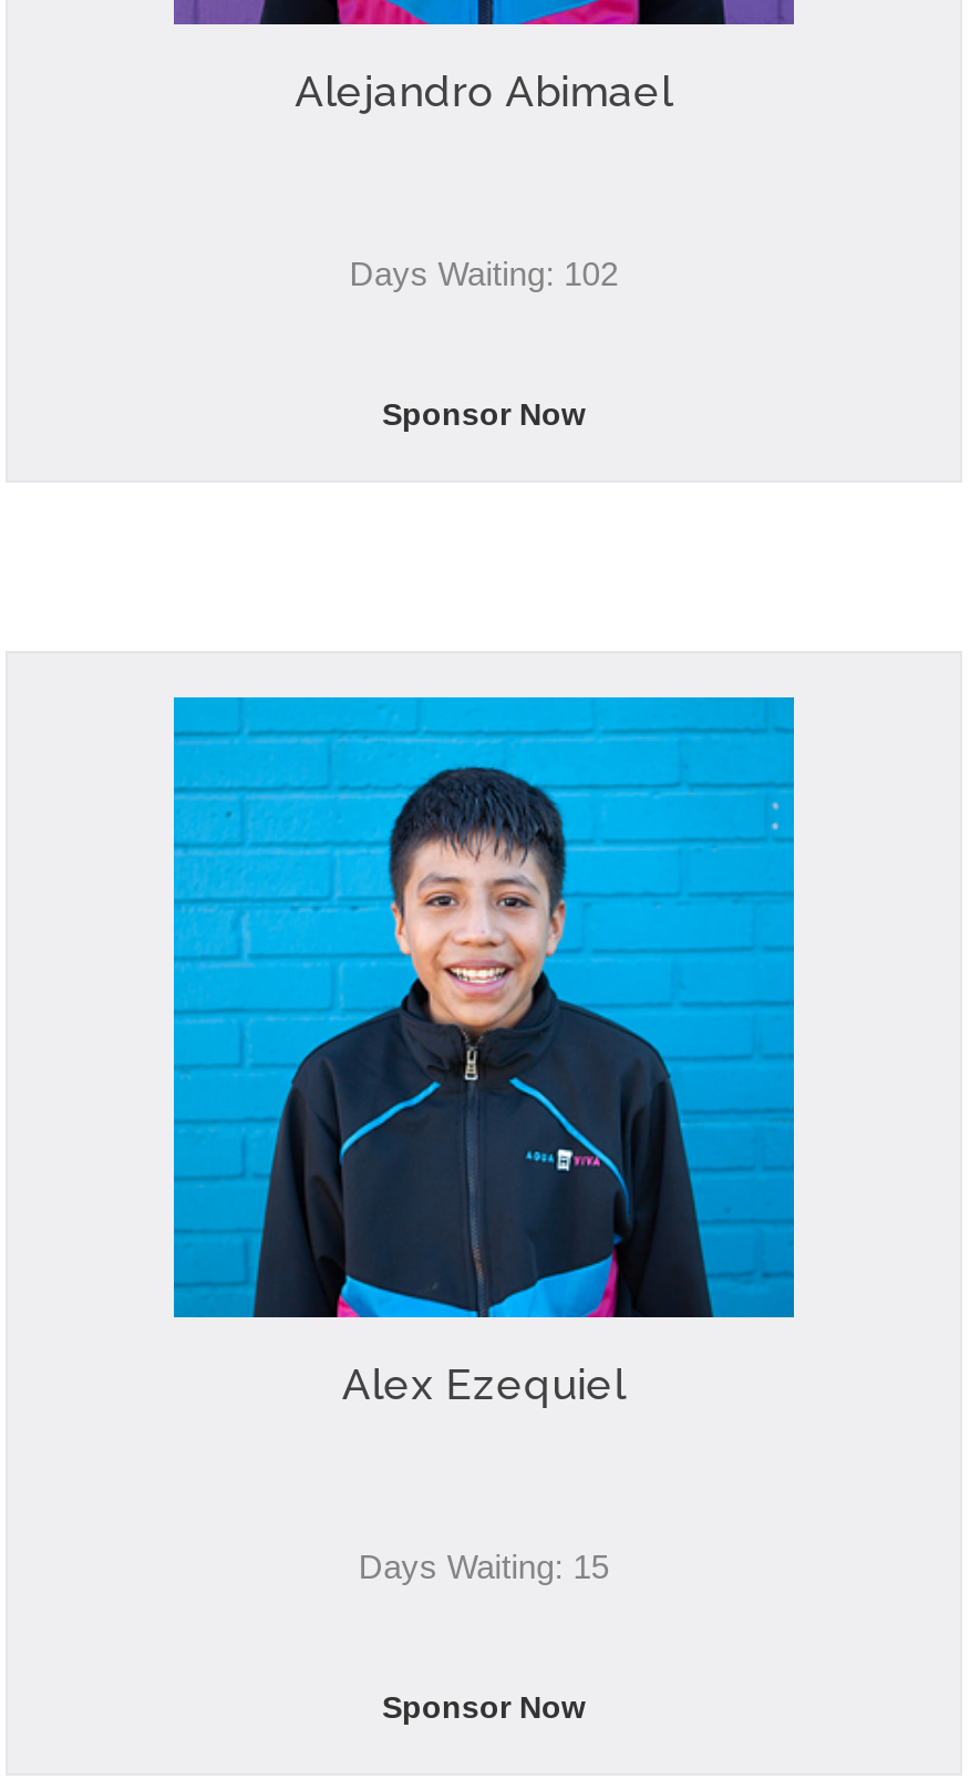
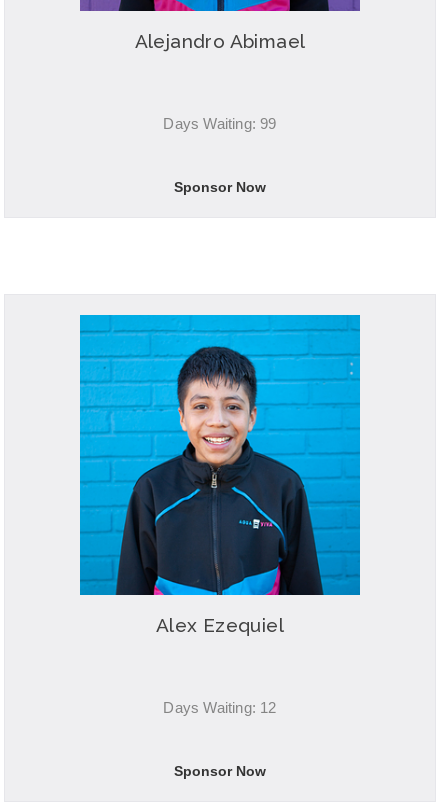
[349,255,618,292] Days Waiting: 102 -> [163,115,277,132] Days Waiting: 99
[359,1548,609,1585] Days Waiting: 15 -> [163,699,277,716] Days Waiting: 12

